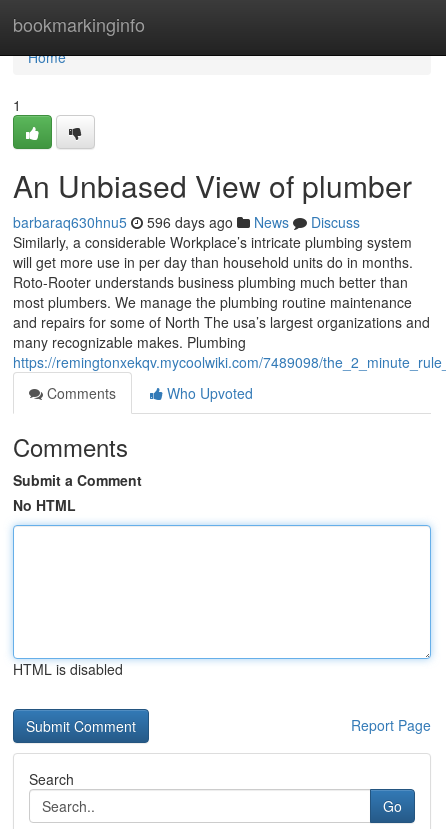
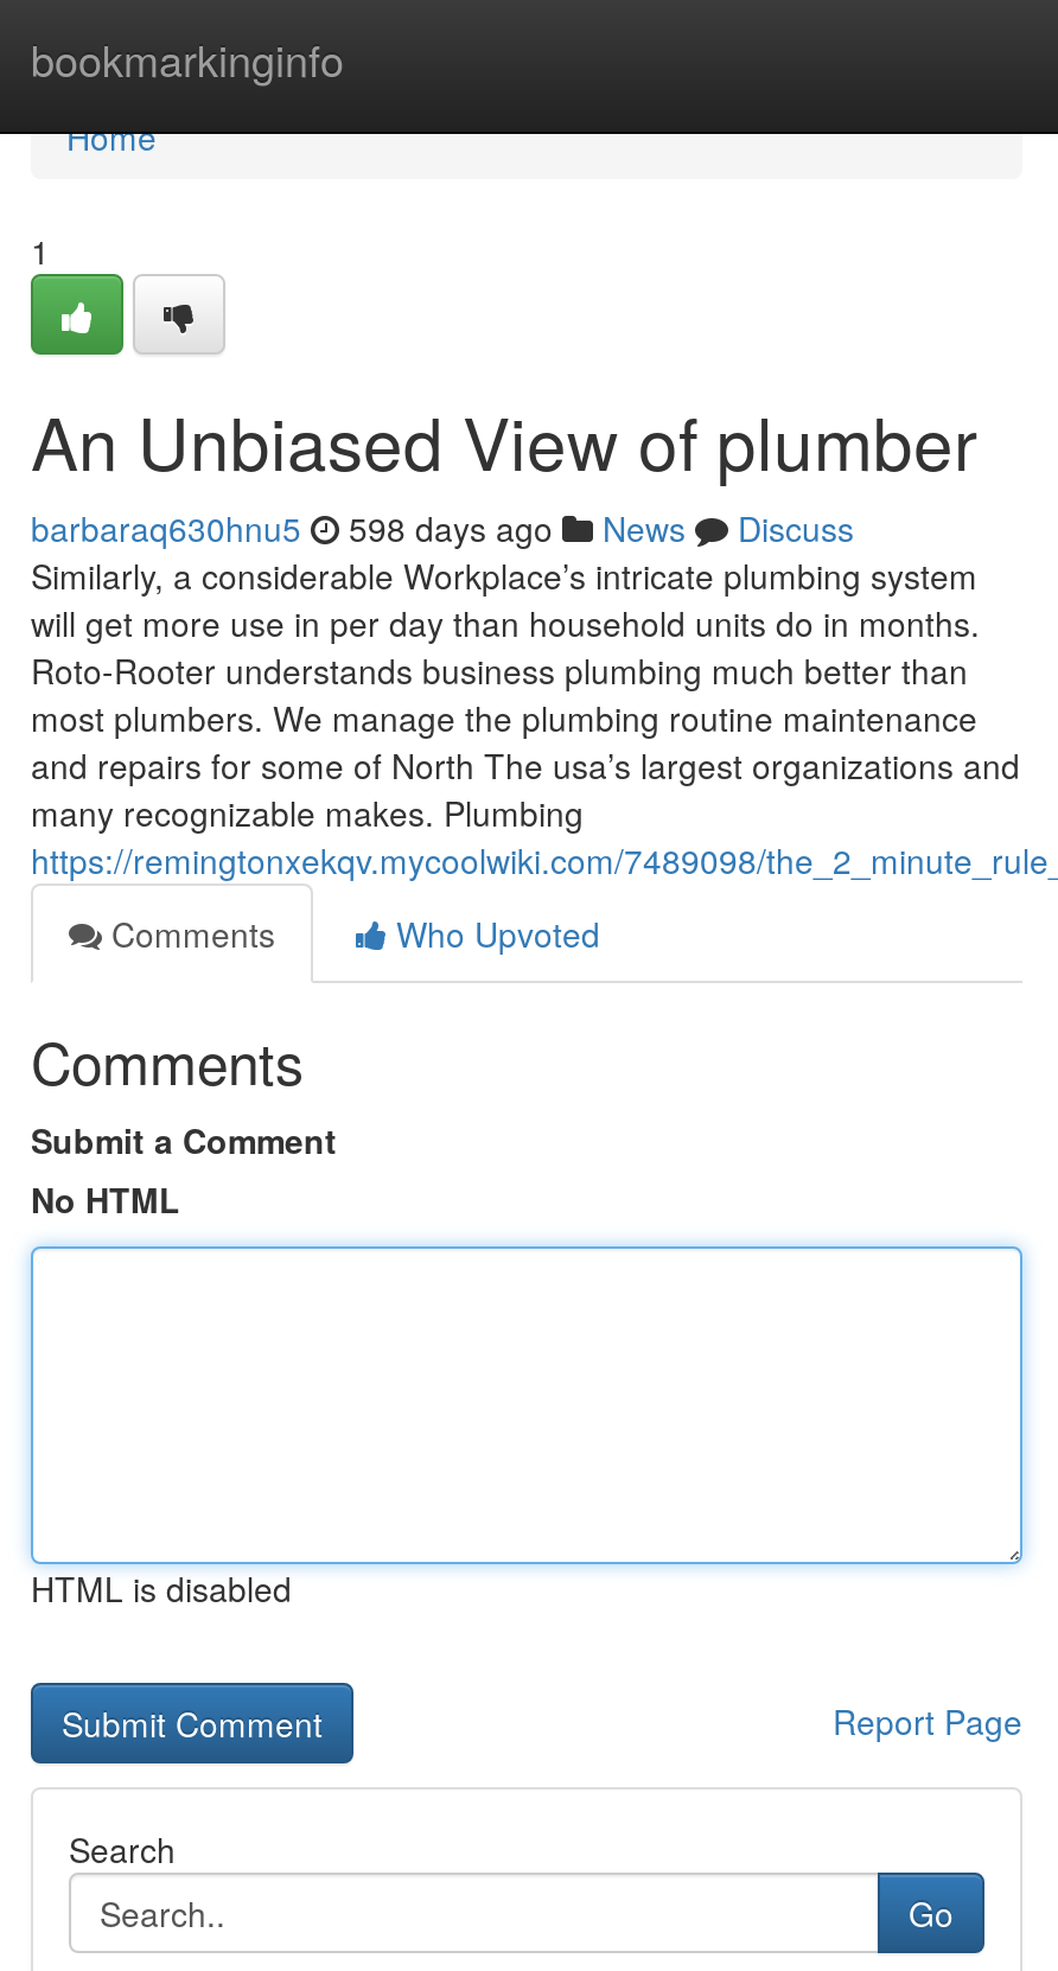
[13,212,360,232] barbaraq630hnu5 596 days ago News Discuss -> [31,504,854,551] barbaraq630hnu5 598 days ago News Discuss

